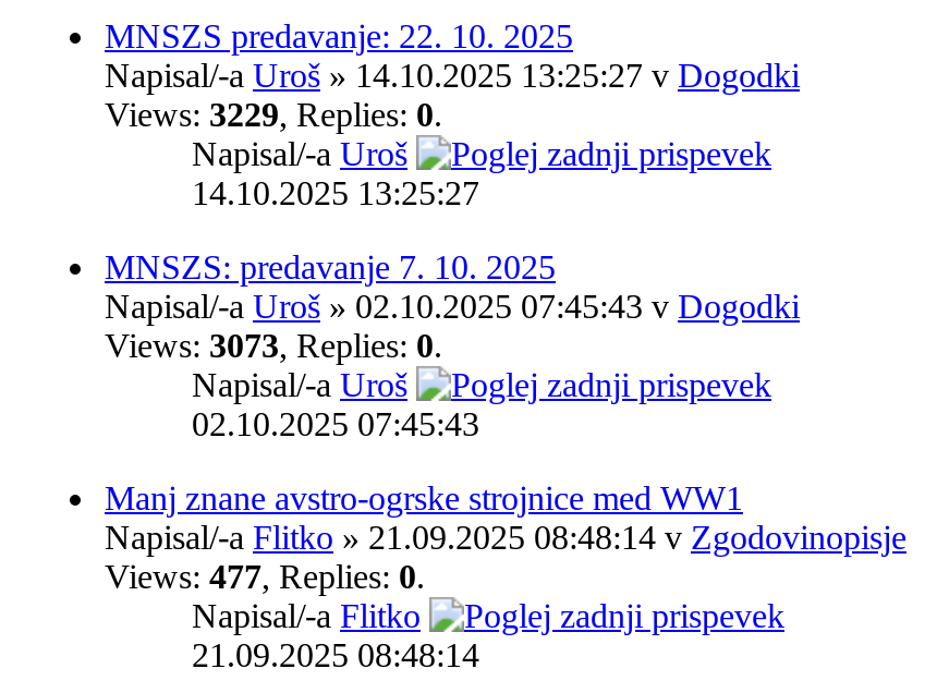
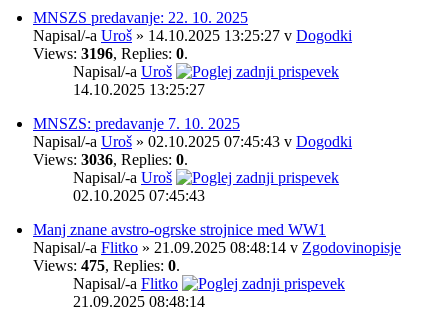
[105,95,442,132] Views: 3229, Replies: 0. -> [33,45,188,62] Views: 3196, Replies: 0.
[105,326,442,363] Views: 3073, Replies: 0. -> [33,151,188,168] Views: 3036, Replies: 0.
[105,557,425,594] Views: 477, Replies: 0. -> [33,257,180,274] Views: 475, Replies: 0.

